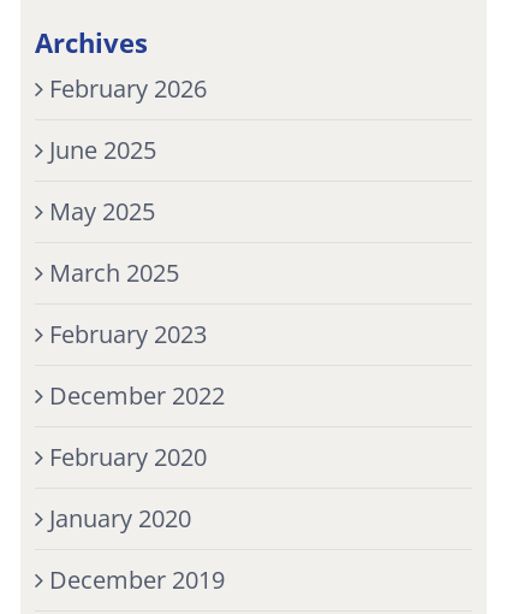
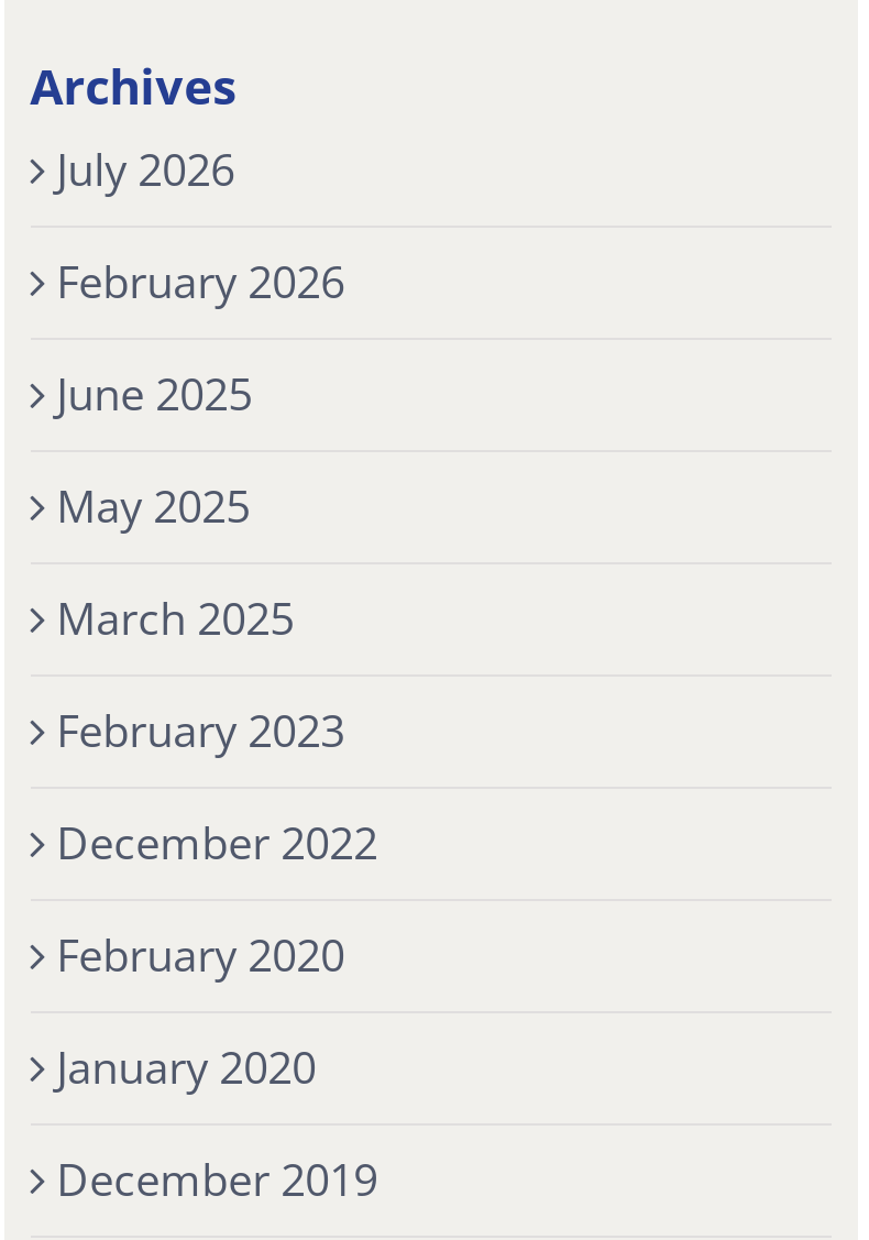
none -> [56,139,235,199] July 2026

